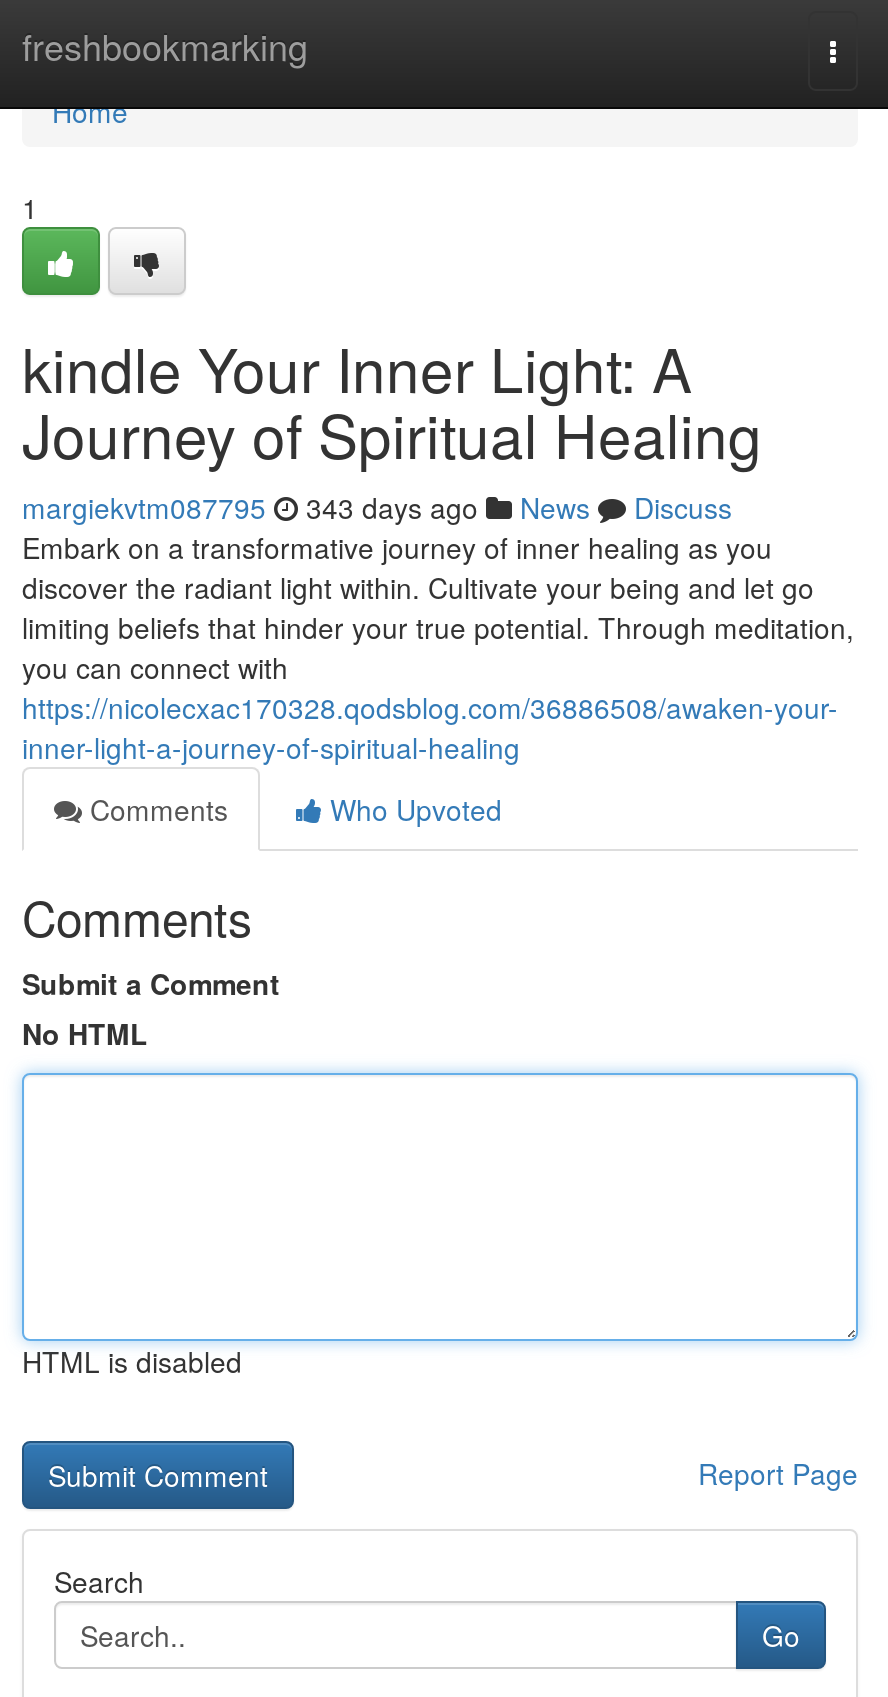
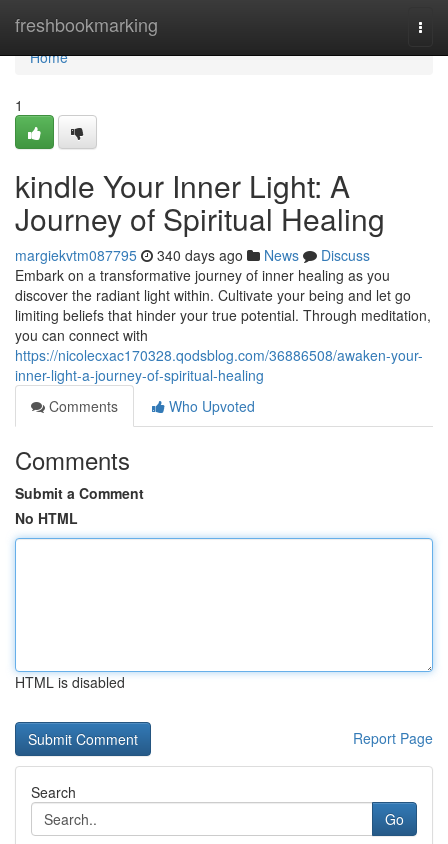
[22,487,732,527] margiekvtm087795 343 days ago News Discuss -> [15,245,370,265] margiekvtm087795 340 days ago News Discuss

